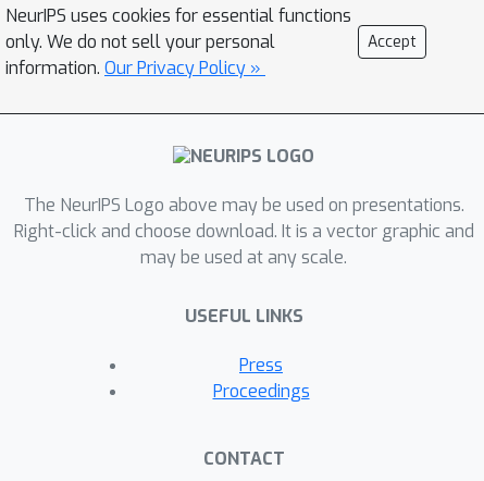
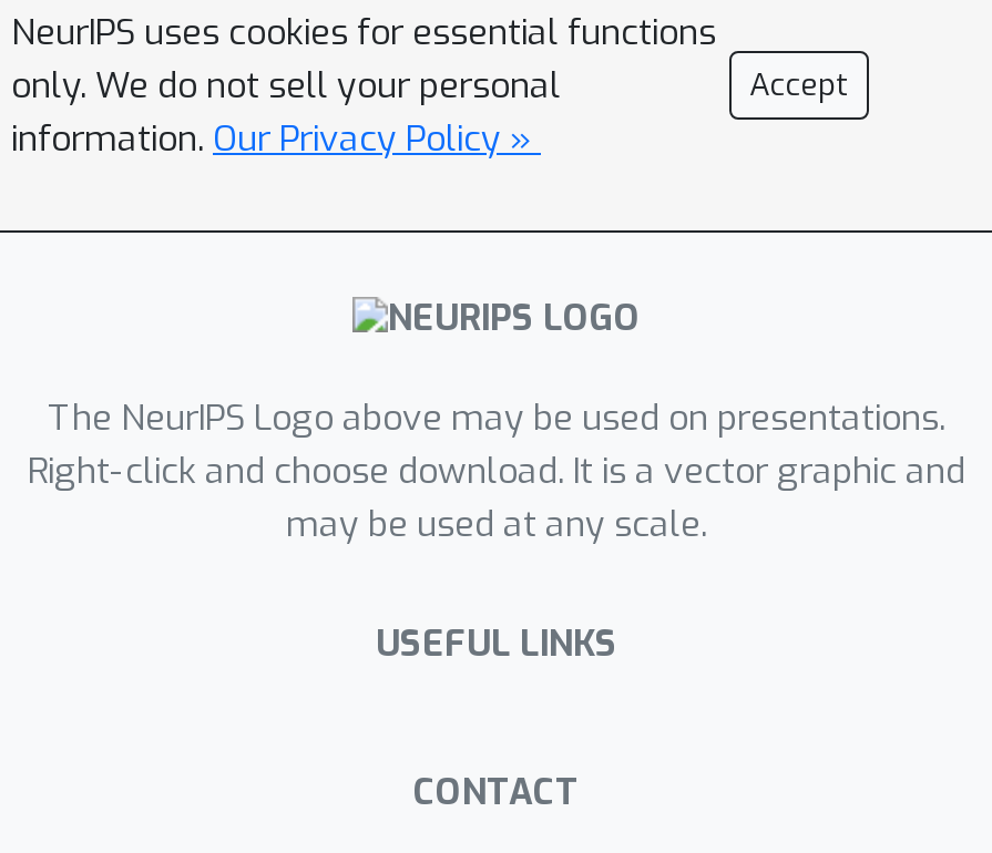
[213,354,309,403] Press | Proceedings -> none

